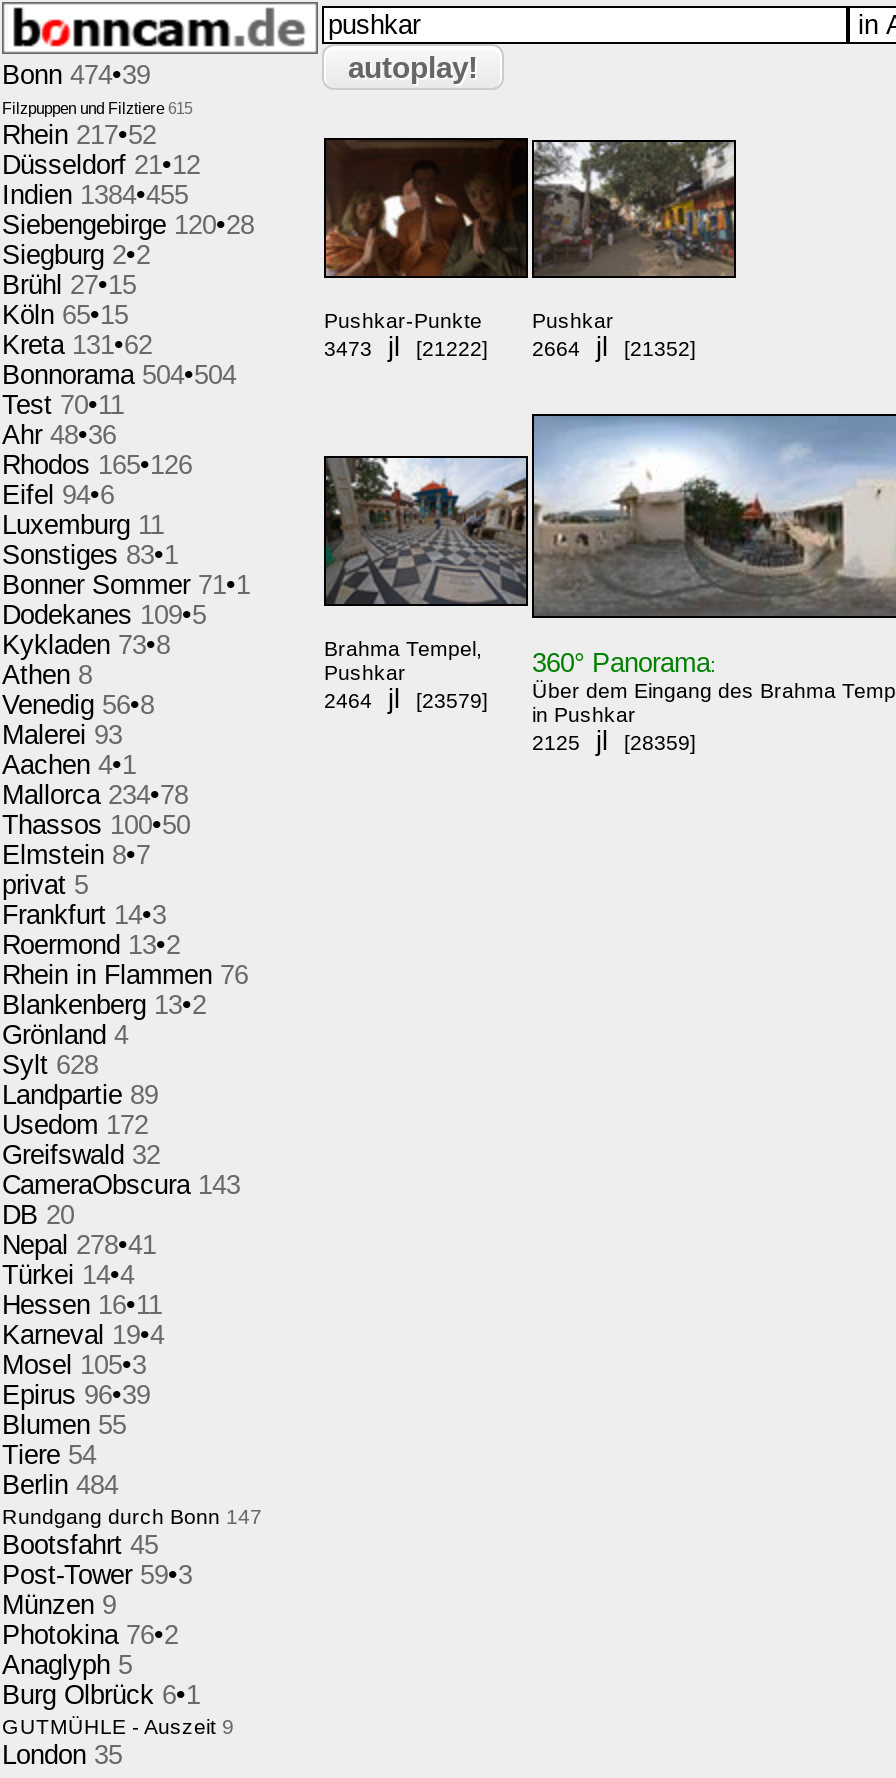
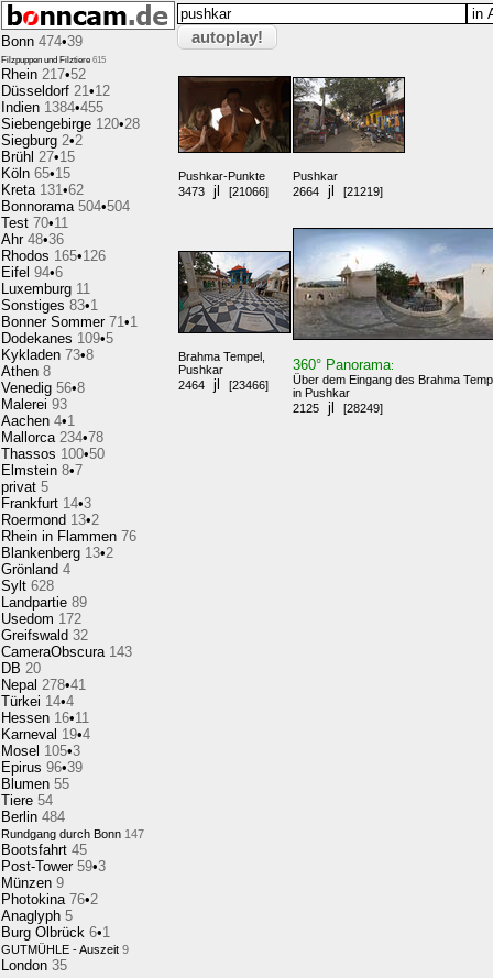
[324,332,488,362] 3473 jl [21222] -> [178,183,269,199] 3473 jl [21066]
[532,332,696,362] 2664 jl [21352] -> [293,183,383,199] 2664 jl [21219]
[324,684,488,714] 2464 jl [23579] -> [178,376,269,393] 2464 jl [23466]
[532,726,696,756] 2125 jl [28359] -> [293,399,383,416] 2125 jl [28249]

